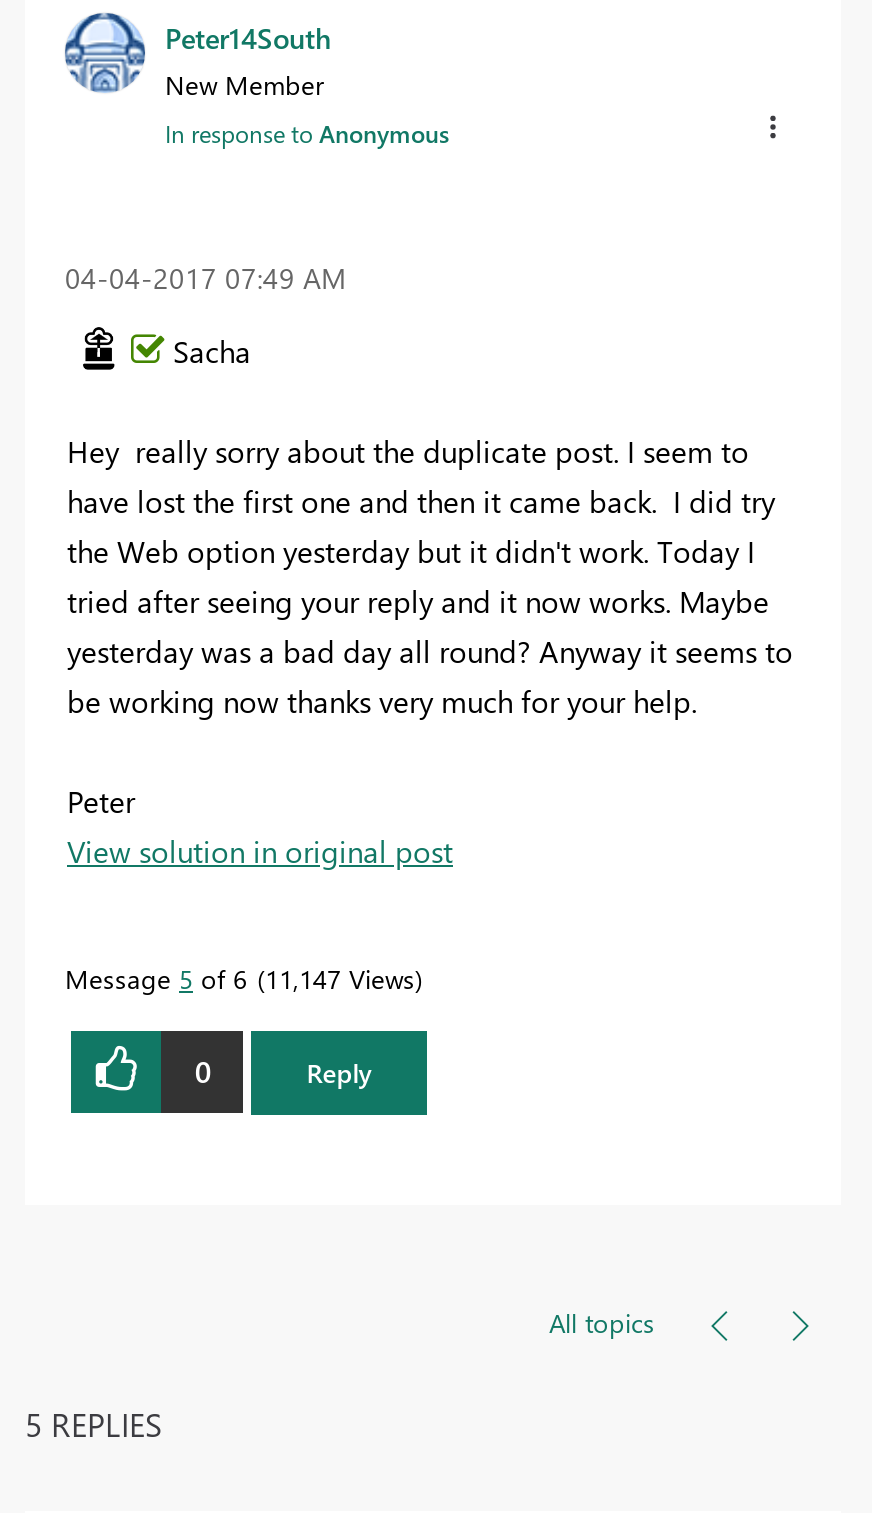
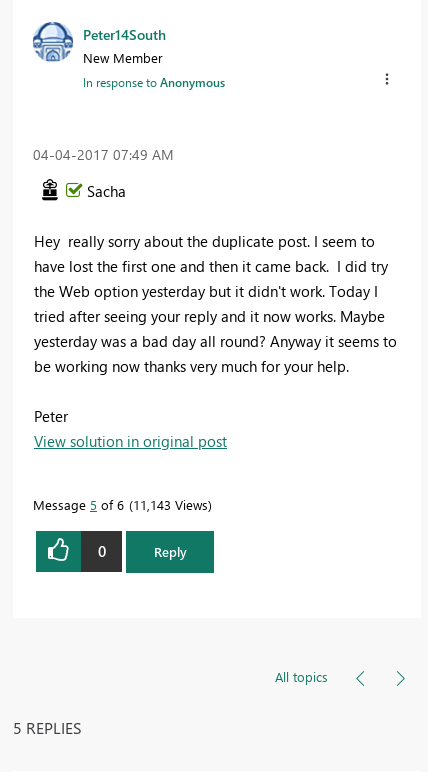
[65,960,415,994] Message 5 of 6 11,147 Views -> [33,495,208,512] Message 5 of 6 11,143 Views

